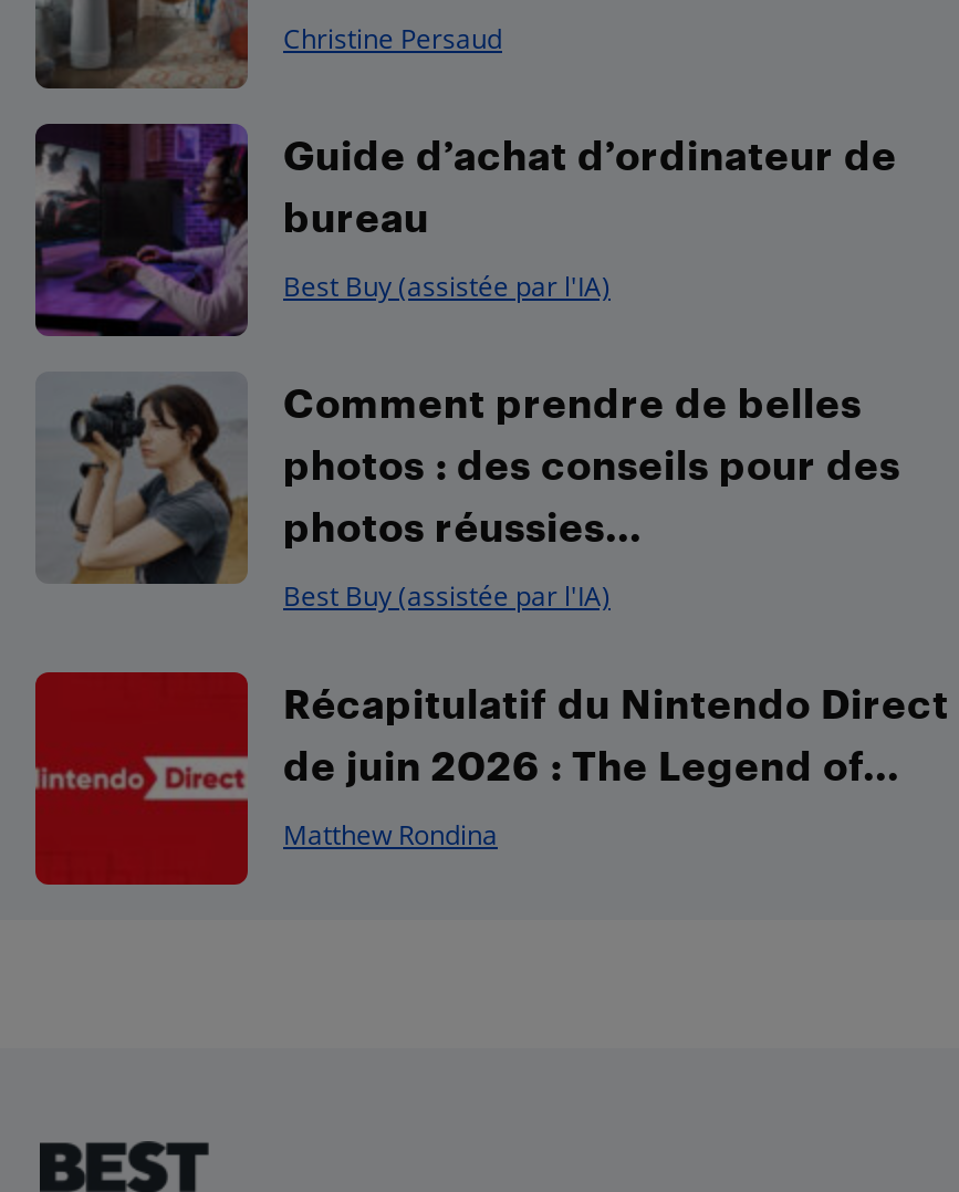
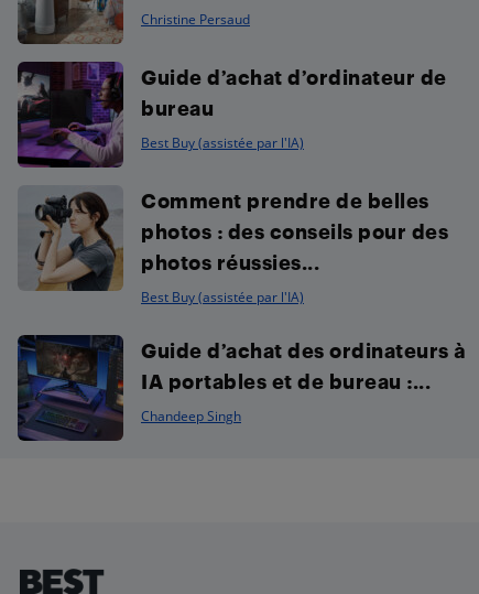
[33,670,949,887] [image] | Récapitulatif du Nintendo Direct | de juin 2026 : The Legend of... -> [17,334,465,442] [image] | Guide d’achat des ordinateurs à | IA portables et de bureau :...
[283,816,498,854] Matthew Rondina -> [141,407,241,425] Chandeep Singh

